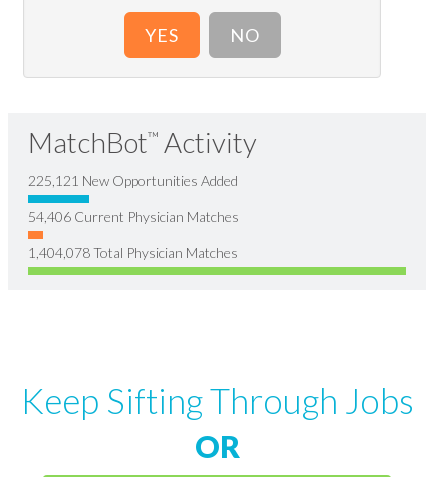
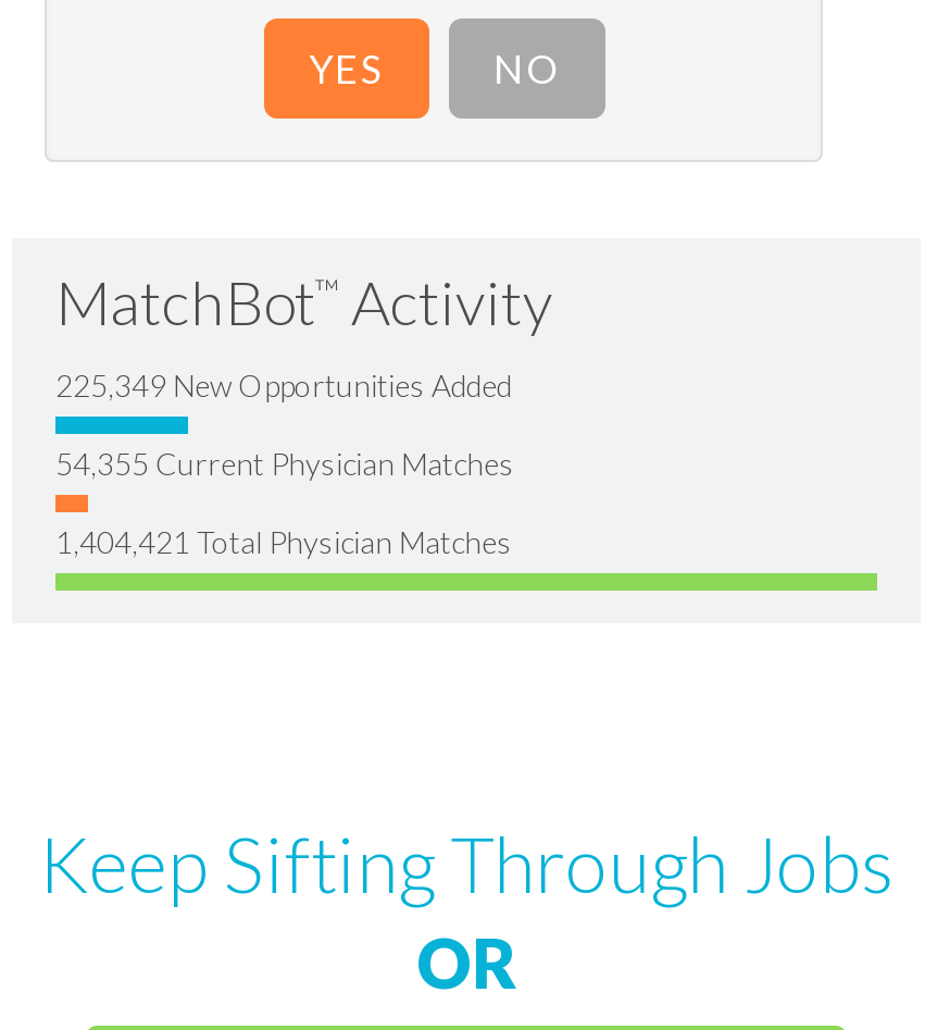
[28,172,238,189] 225,121 New Opportunities Added -> [55,366,512,403] 225,349 New Opportunities Added
[28,208,239,225] 54,406 Current Physician Matches -> [55,444,514,481] 54,355 Current Physician Matches
[28,244,238,261] 1,404,078 Total Physician Matches -> [55,523,512,560] 1,404,421 Total Physician Matches

